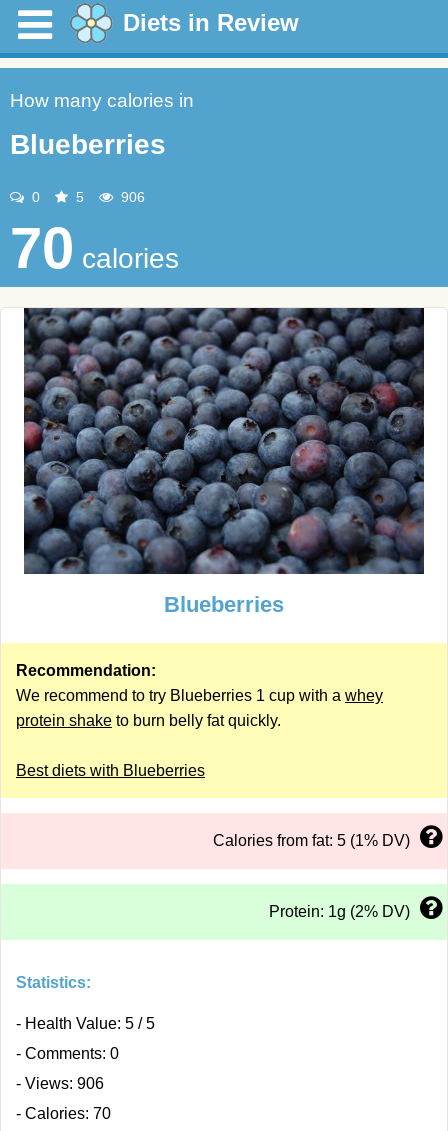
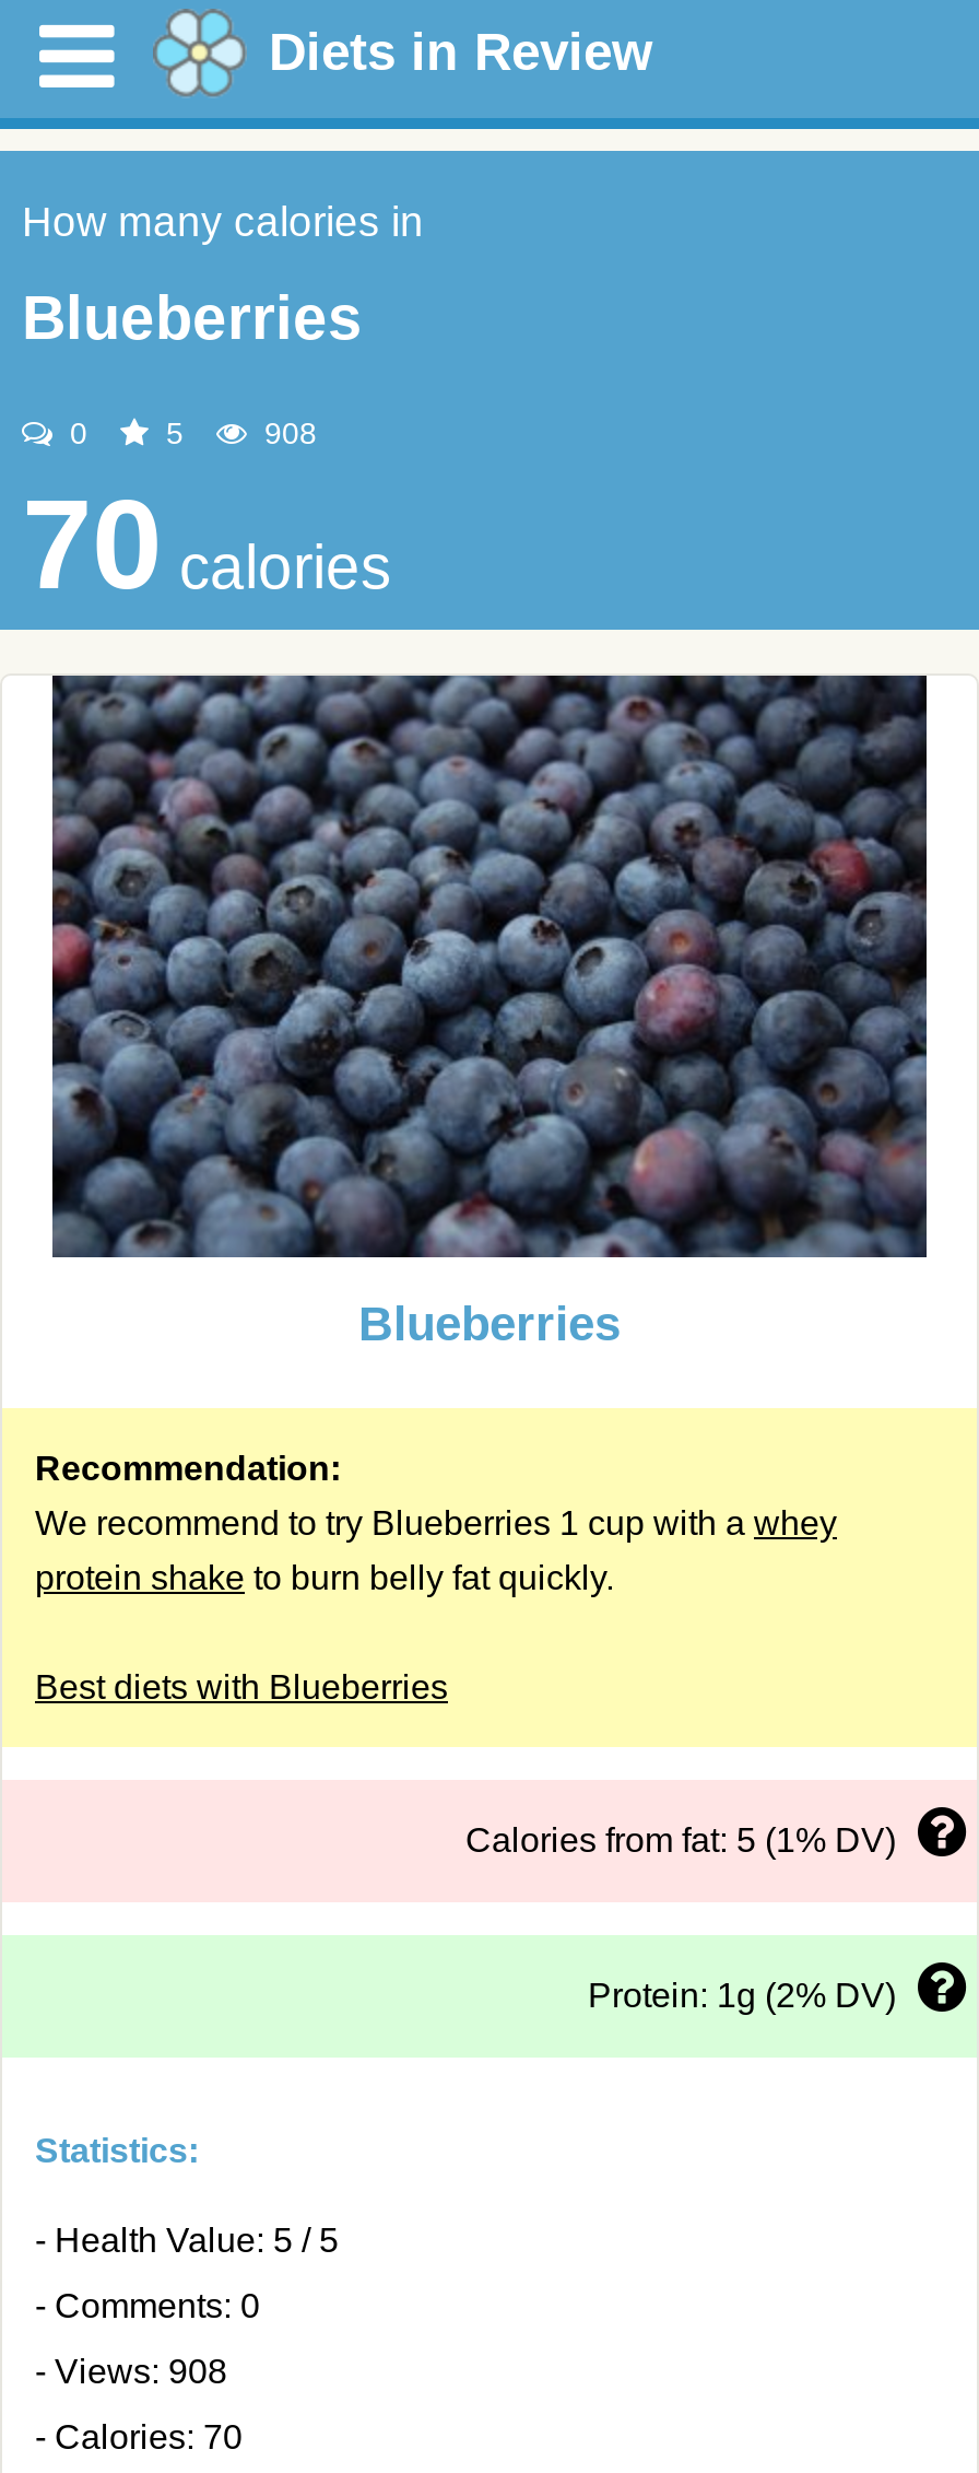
[117,189,145,205] 906 -> [256,415,317,450] 908
[16,1075,104,1092] - Views: 906 -> [35,2353,227,2390] - Views: 908

